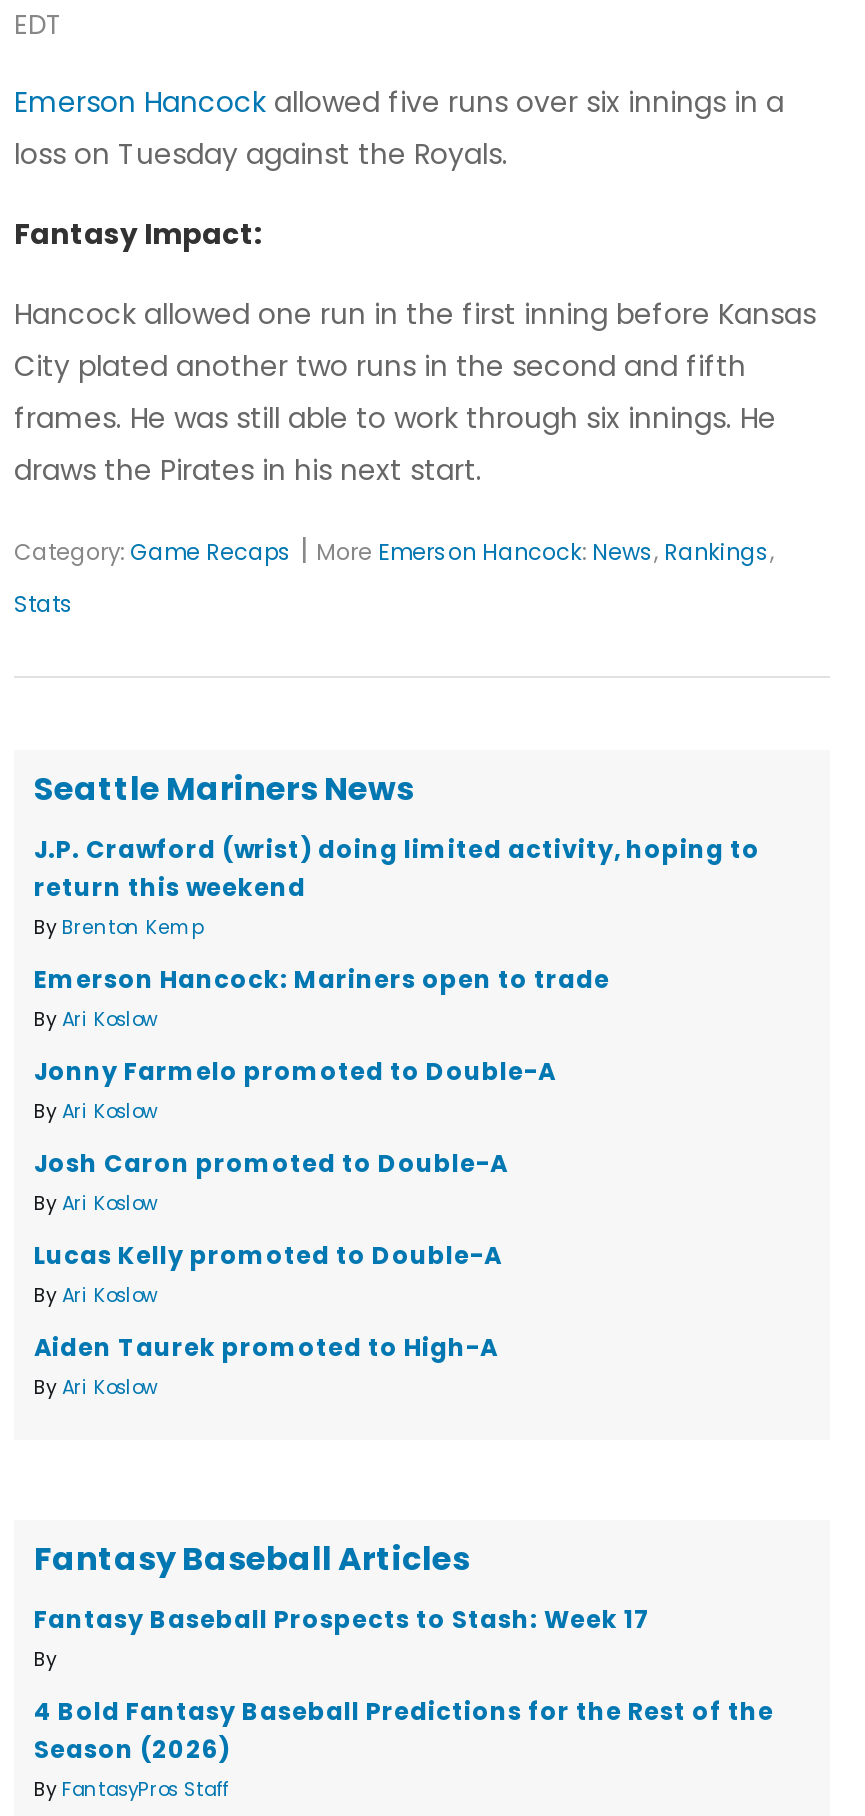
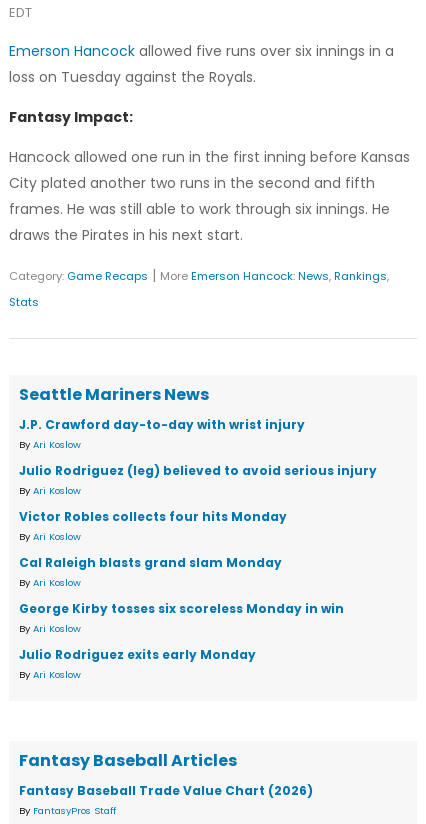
[34,833,760,997] J.P. Crawford (wrist) doing limited activity, hoping to | return this weekend | By Brenton Kemp | Emerson Hancock: Mariners open to trade -> [19,416,305,433] J.P. Crawford day-to-day with wrist injury
[34,1055,556,1089] Jonny Farmelo promoted to Double-A -> [19,462,377,479] Julio Rodriguez (leg) believed to avoid serious injury
[34,1147,508,1181] Josh Caron promoted to Double-A -> [19,508,287,525] Victor Robles collects four hits Monday
[34,1239,502,1273] Lucas Kelly promoted to Double-A -> [19,554,282,571] Cal Raleigh blasts grand slam Monday
[34,1331,498,1365] Aiden Taurek promoted to High-A -> [19,600,344,663] George Kirby tosses six scoreless Monday in win | By Ari Koslow | Julio Rodriguez exits early Monday
[34,1603,774,1767] Fantasy Baseball Prospects to Stash: Week 17 | By | 4 Bold Fantasy Baseball Predictions for the Rest of the | Season (2026) -> [19,782,313,799] Fantasy Baseball Trade Value Chart (2026)

